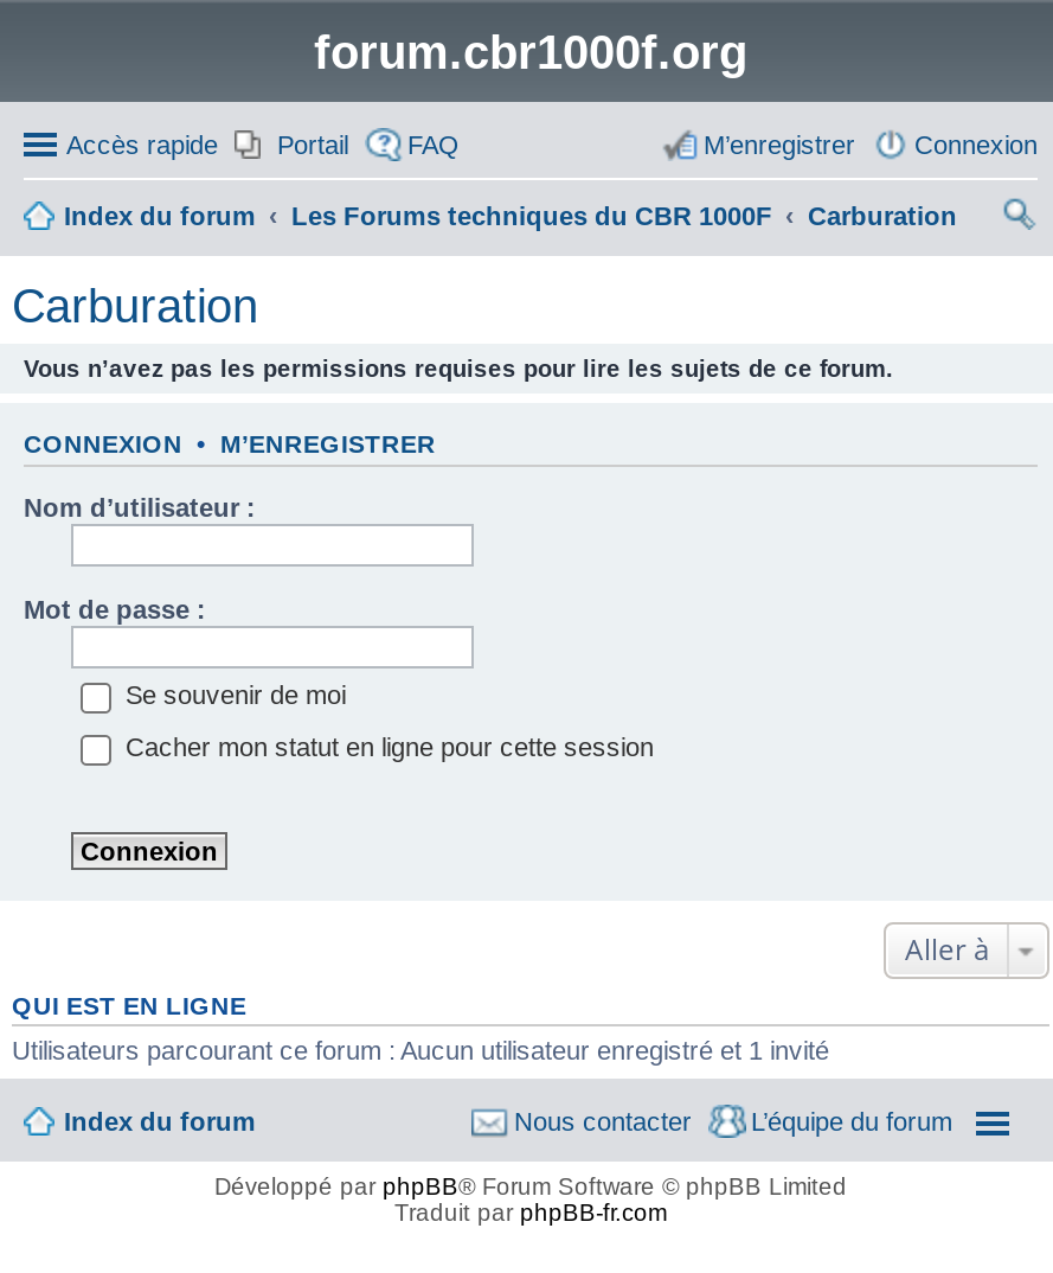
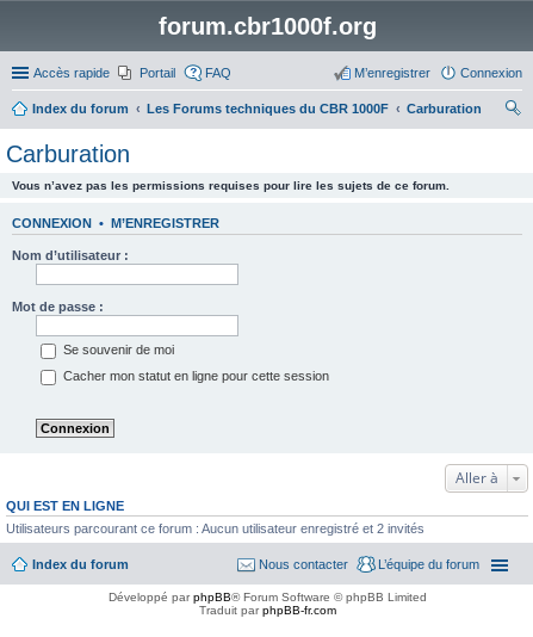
[12,1035,829,1063] Utilisateurs parcourant ce forum : Aucun utilisateur enregistré et 1 invité -> [6,521,424,535] Utilisateurs parcourant ce forum : Aucun utilisateur enregistré et 2 invités

